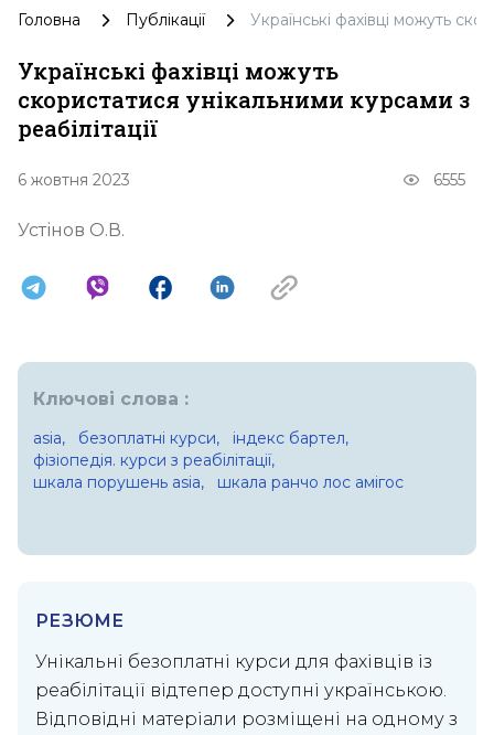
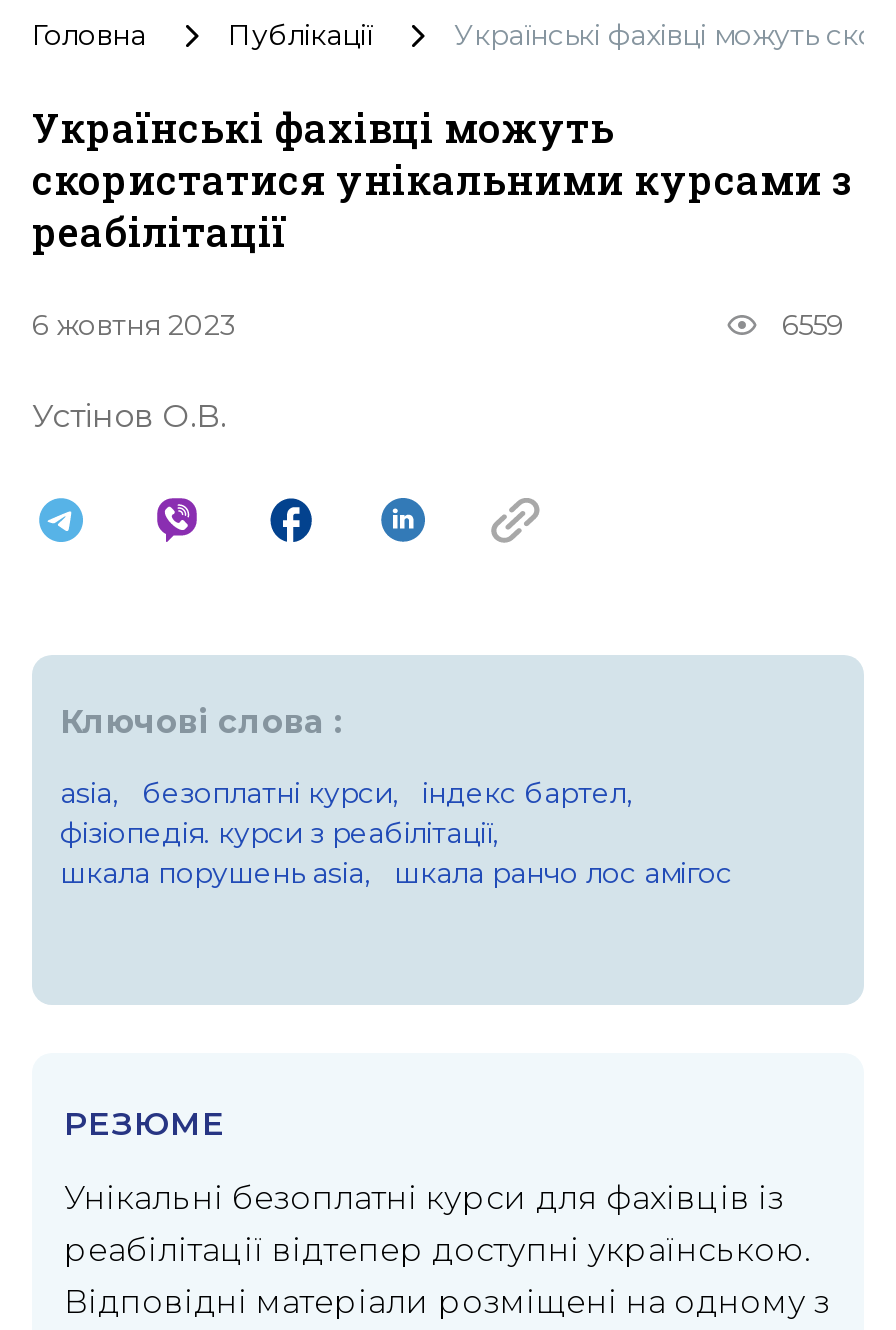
[433,170,465,190] 6555 -> [782,307,844,343] 6559

